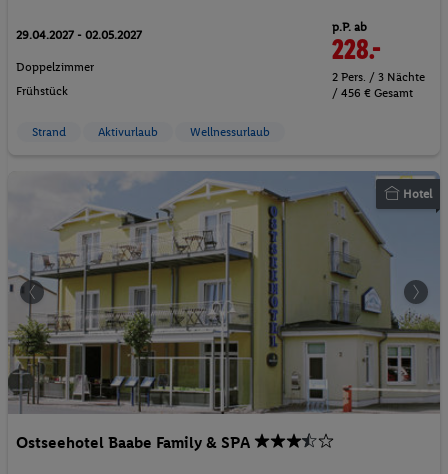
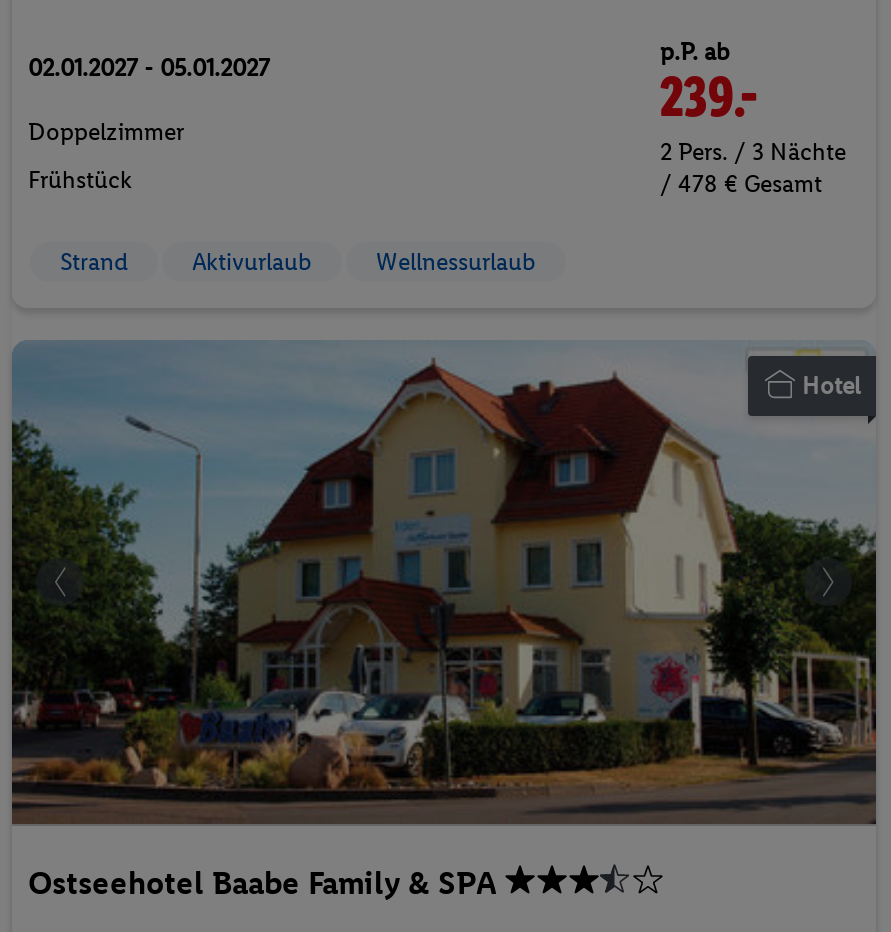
[16,27,142,41] 29.04.2027 - 02.05.2027 -> [28,53,270,81] 02.01.2027 - 05.01.2027
[332,35,381,63] 228.- -> [660,68,758,124] 239.-
[332,86,413,100] / 456 € Gesamt -> [660,170,822,198] / 478 € Gesamt
[7,171,441,414] [image] -> [10,340,878,826] [image]

